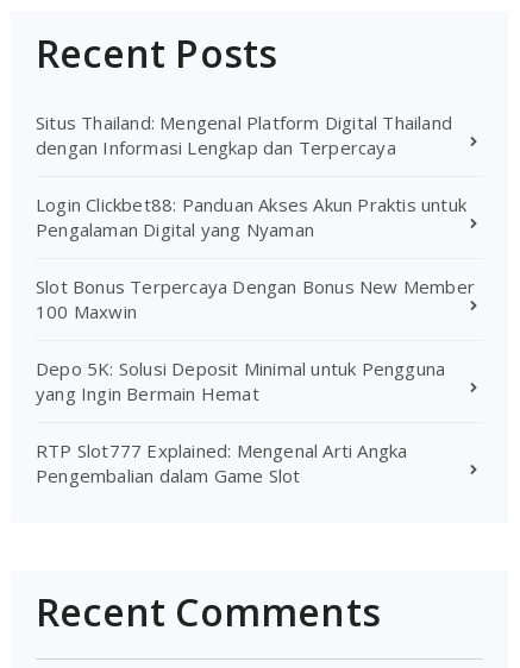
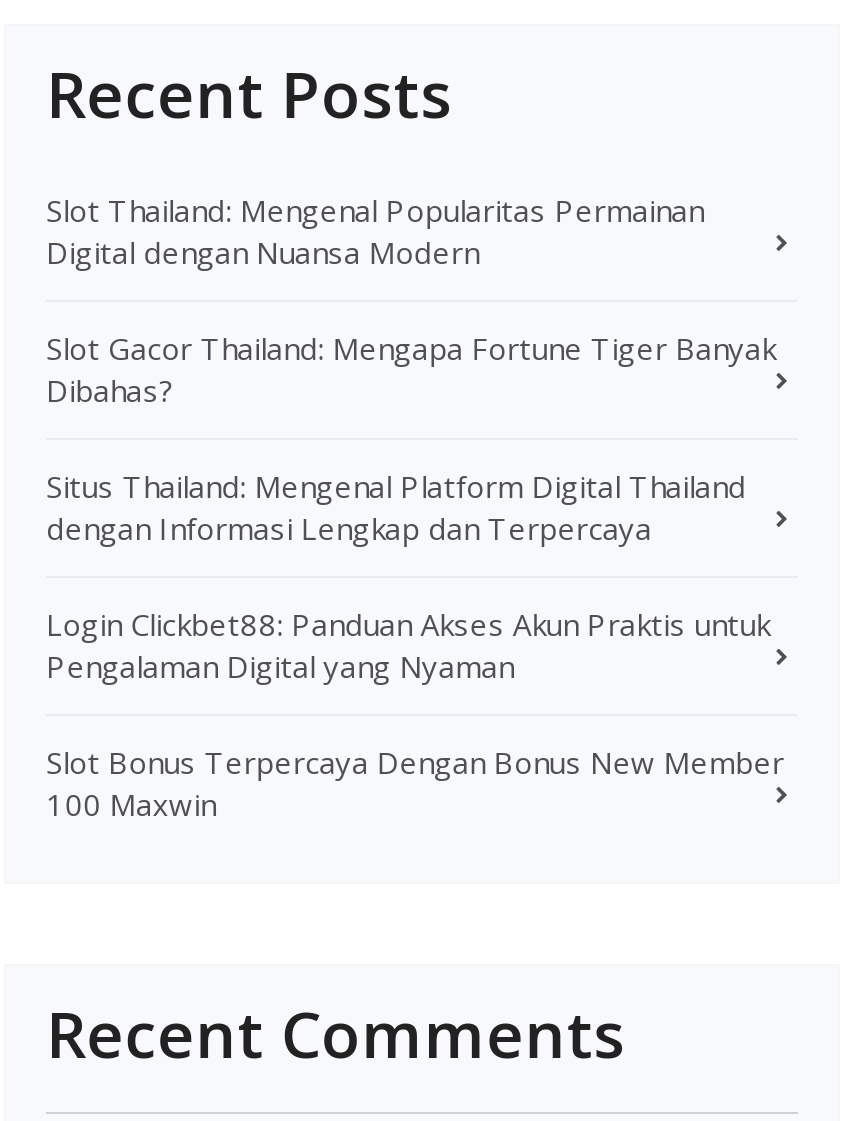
none -> [46,189,776,409] Slot Thailand: Mengenal Popularitas Permainan | Digital dengan Nuansa Modern | Slot Gacor Thailand: Mengapa Fortune Tiger Banyak | Dibahas?
moved [36,110,475,323] -> [46,465,784,823]: Situs Thailand: Mengenal Platform Digital Thailand | dengan Informasi Lengkap dan Terpercaya | Login Clickbet88: Panduan Akses Akun Praktis untuk | Pengalaman Digital yang Nyaman | Slot Bonus Terpercaya Dengan Bonus New Member | 100 Maxwin
[36,356,445,487] Depo 5K: Solusi Deposit Minimal untuk Pengguna | yang Ingin Bermain Hemat | RTP Slot777 Explained: Mengenal Arti Angka | Pengembalian dalam Game Slot -> none

